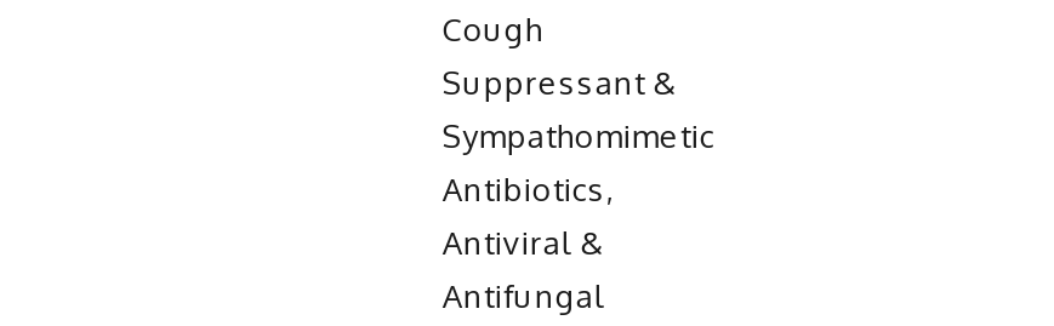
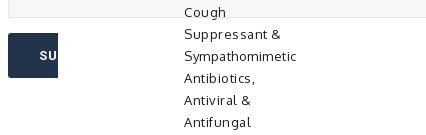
none -> [7,32,59,79] [image]

